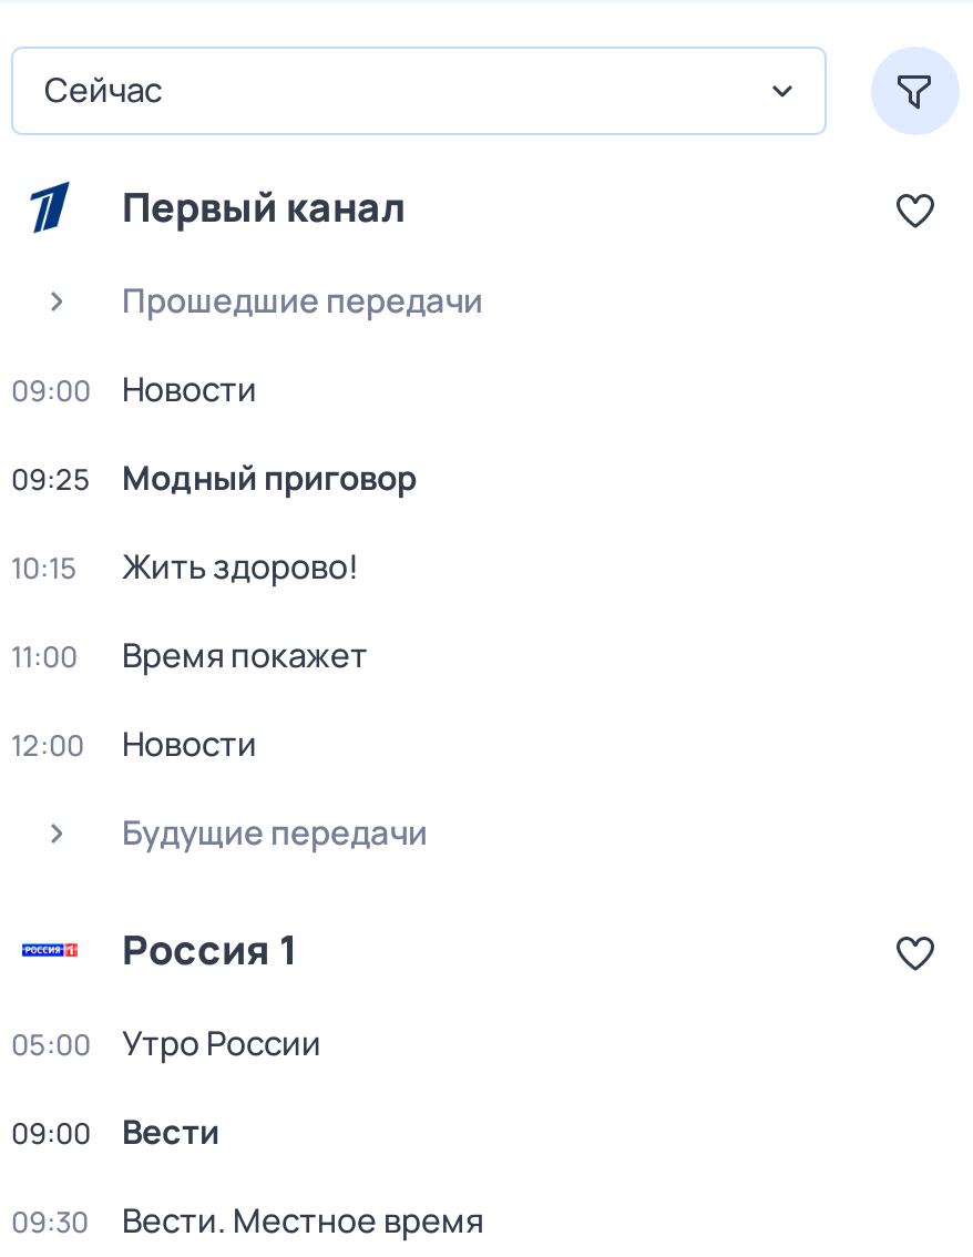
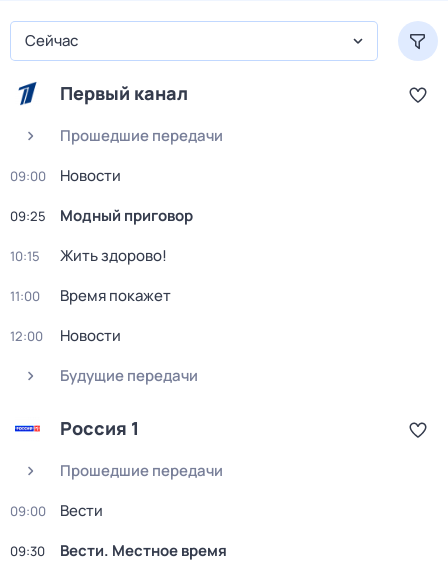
[11,1020,321,1066] 05:00 | Утро России -> [60,460,223,481] Прошедшие передачи

